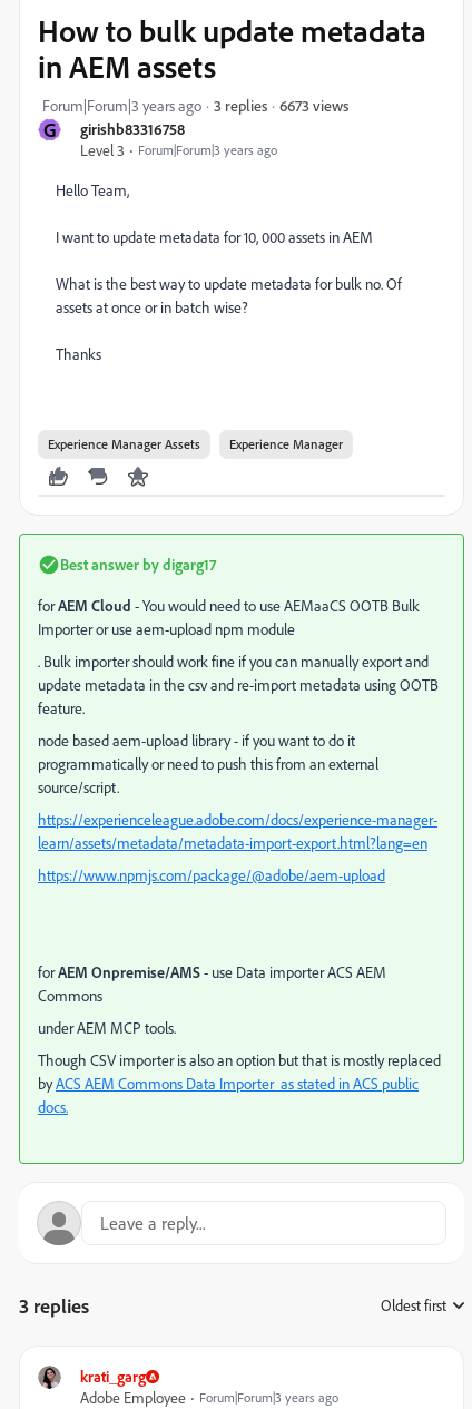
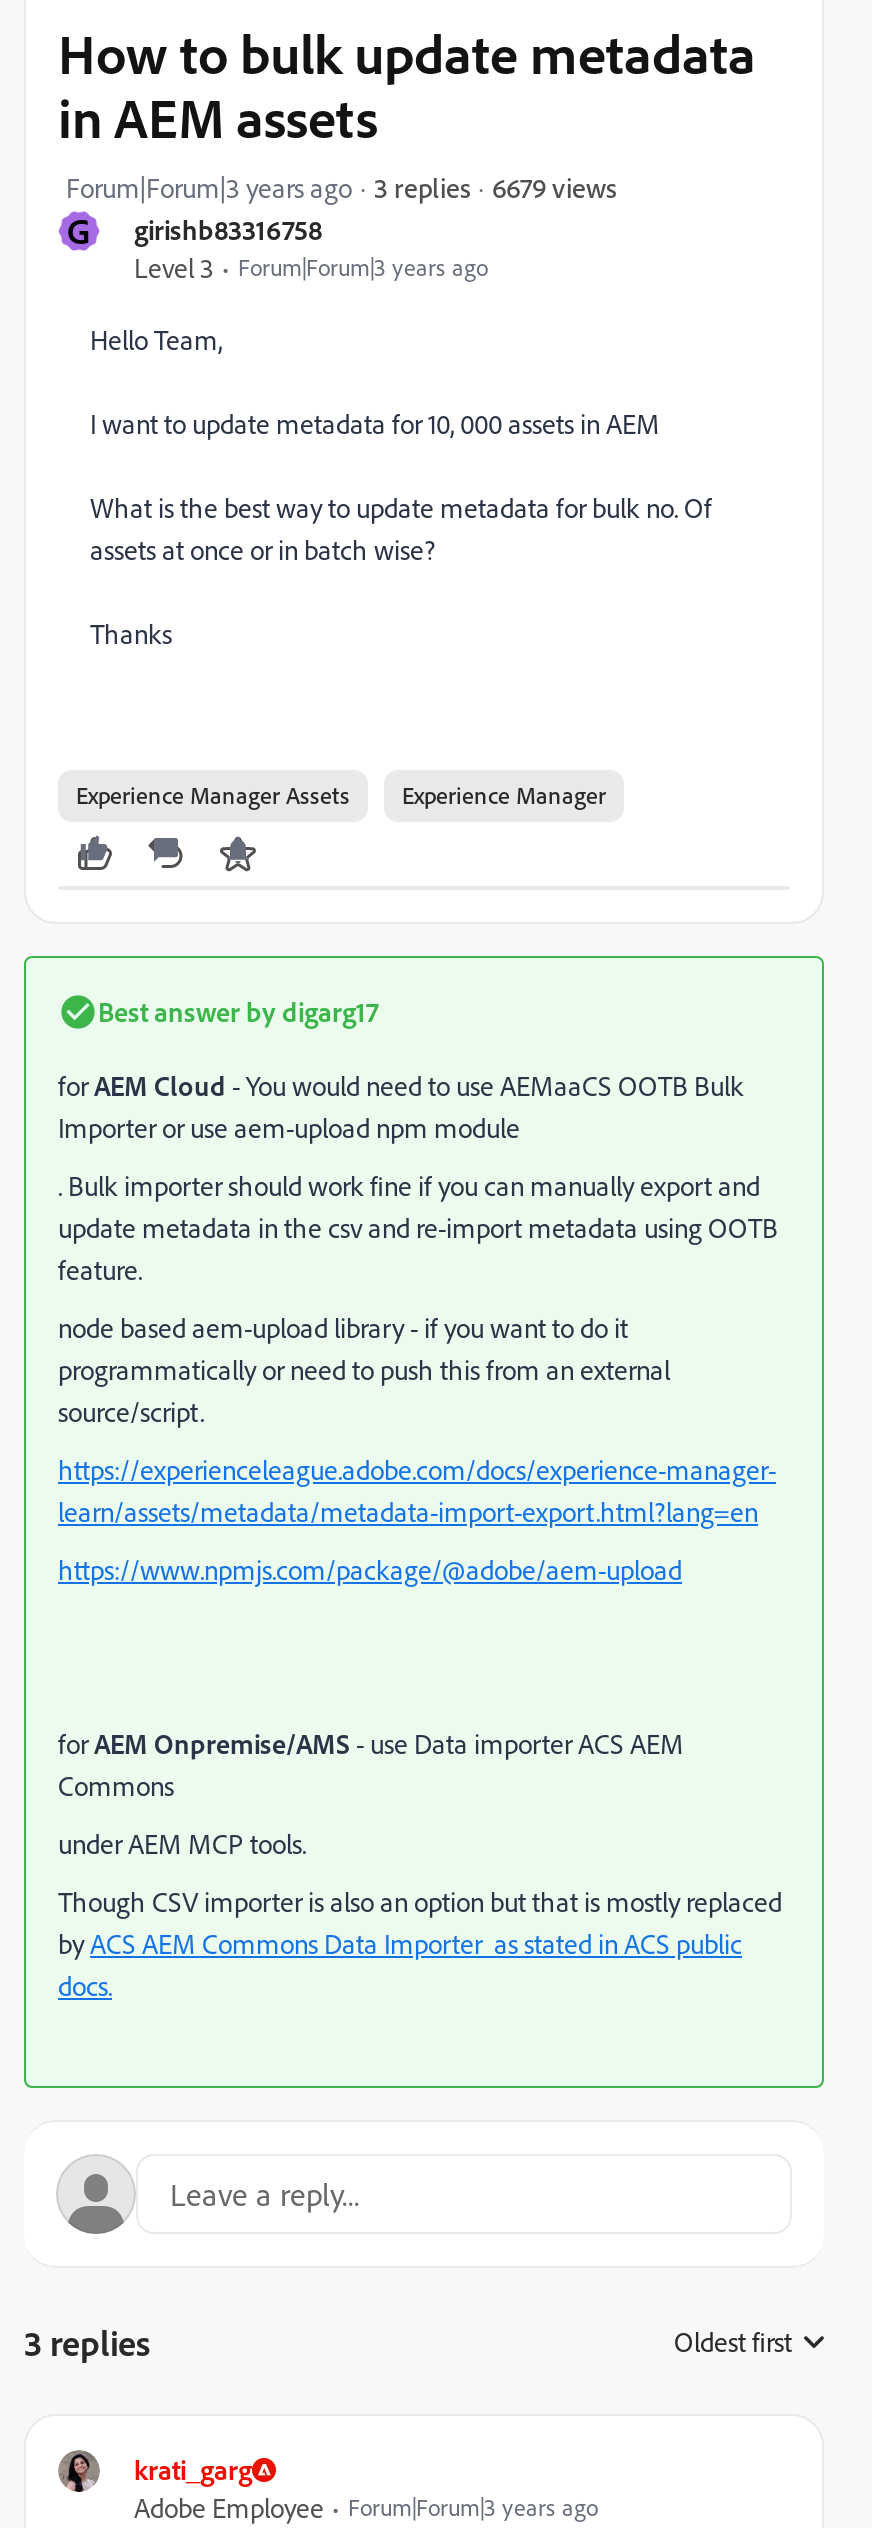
[279,95,348,114] 6673 views -> [492,169,616,203] 6679 views

